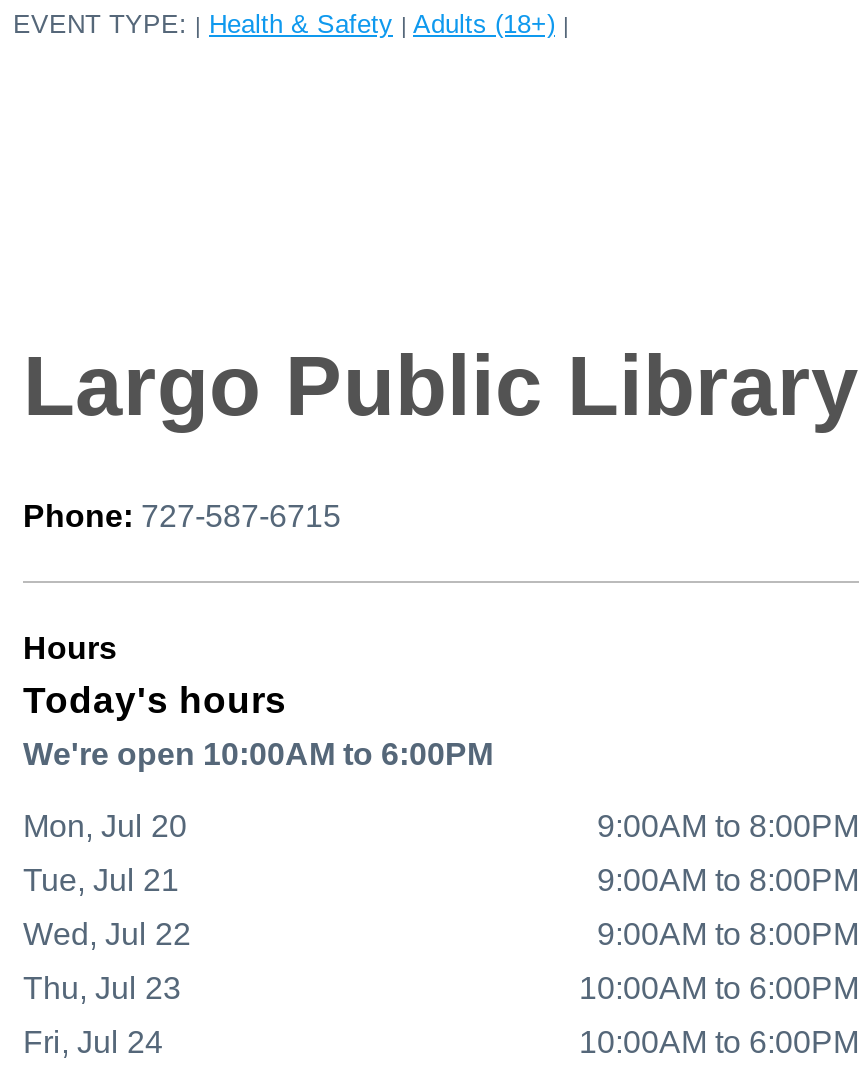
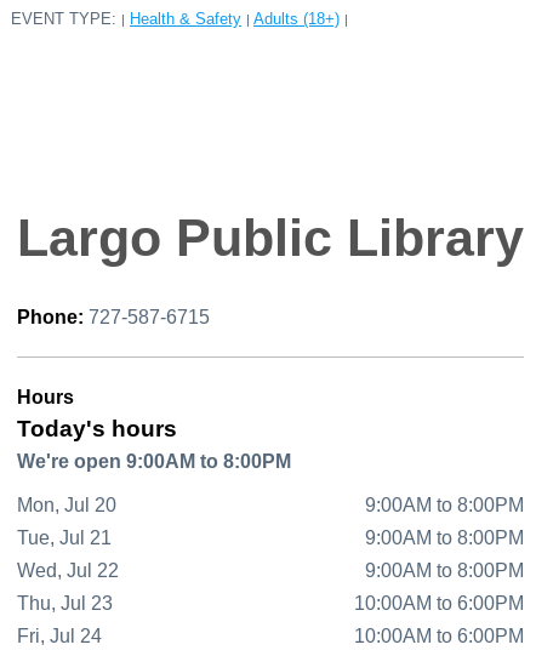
[23,738,493,772] We're open 10:00AM to 6:00PM -> [17,452,291,472] We're open 9:00AM to 8:00PM

